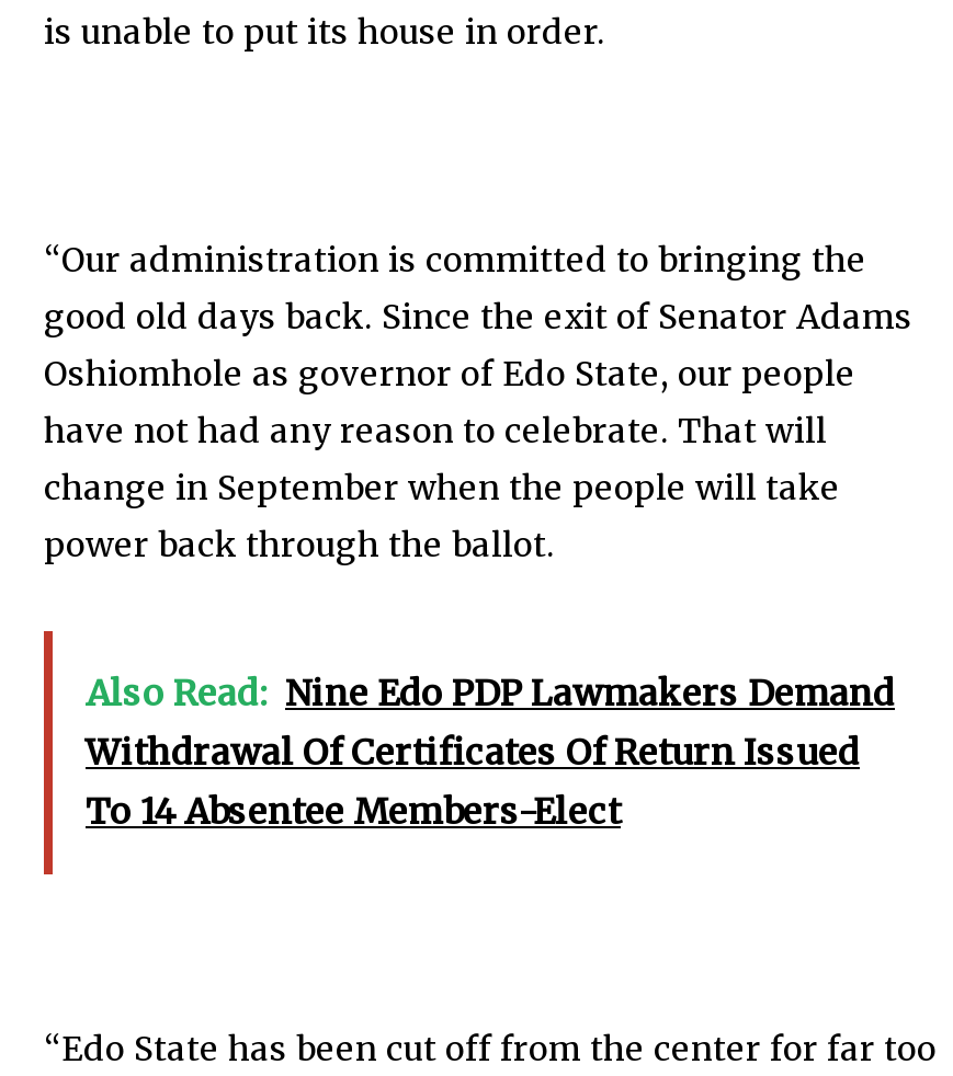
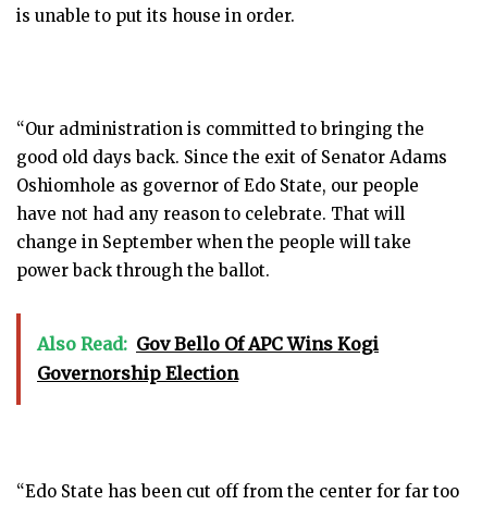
[86,670,895,832] Also Read: Nine Edo PDP Lawmakers Demand | Withdrawal Of Certificates Of Return Issued | To 14 Absentee Members-Elect -> [37,333,379,384] Also Read: Gov Bello Of APC Wins Kogi | Governorship Election

